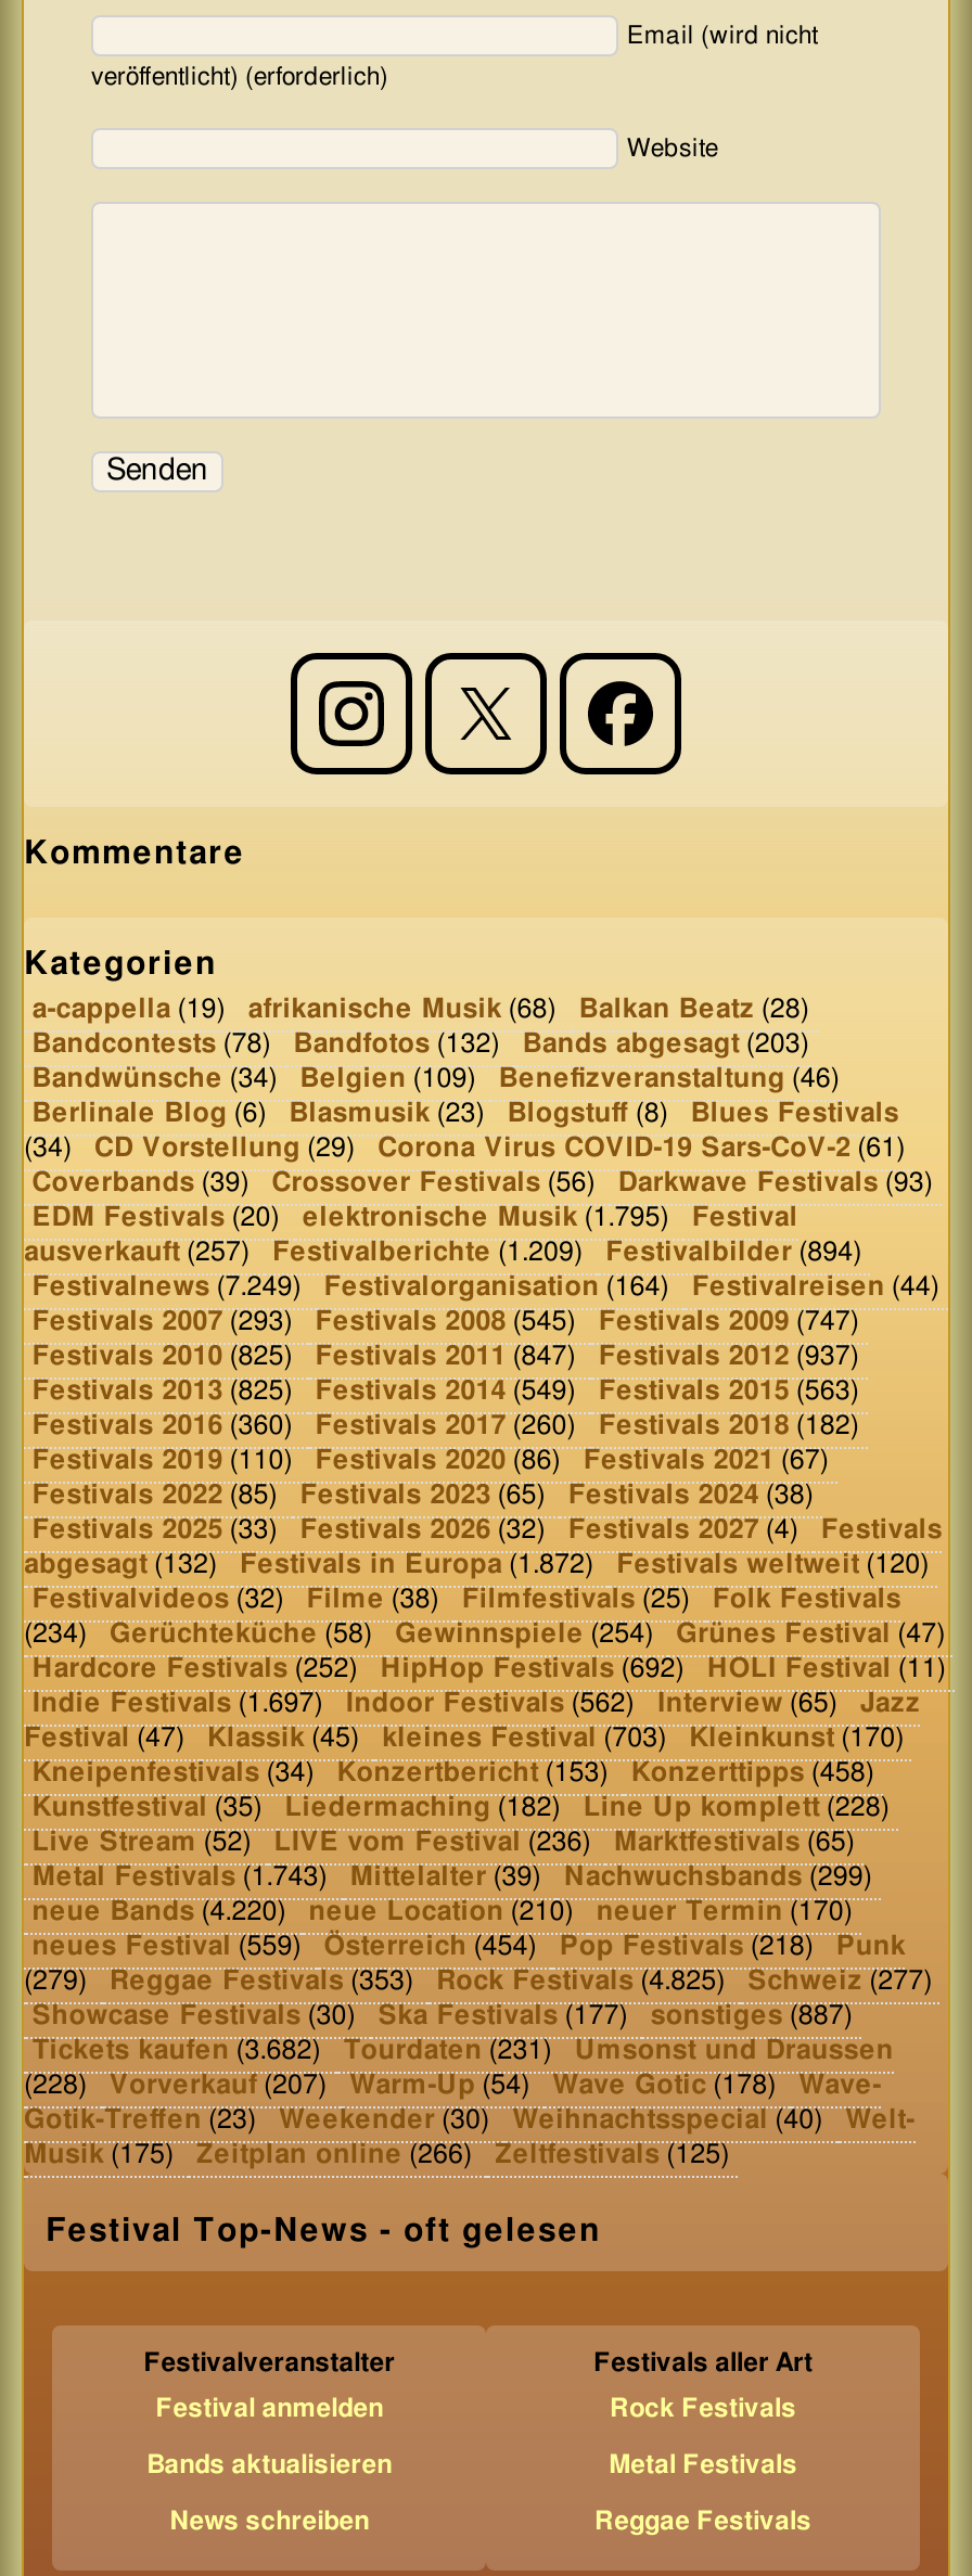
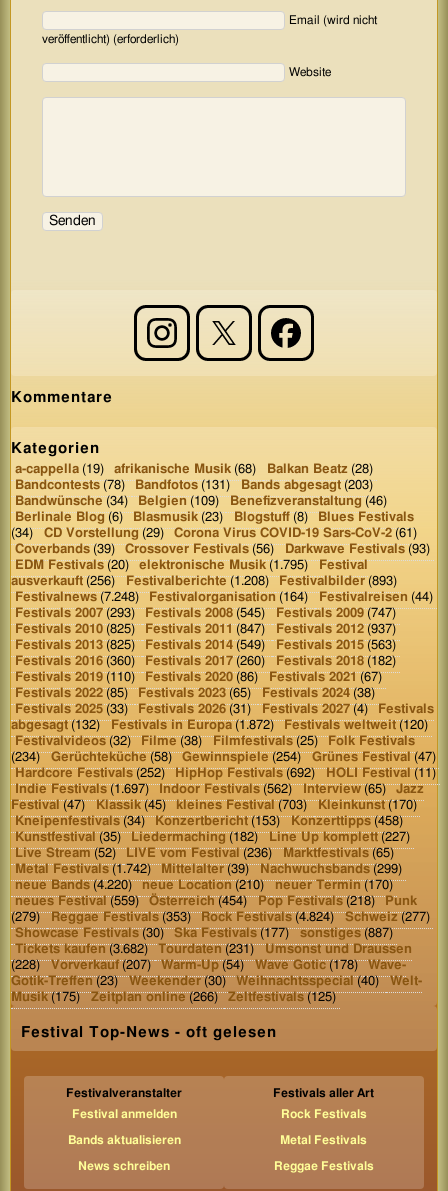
[32,1030,809,1058] Bandcontests (78) Bandfotos (132) Bands abgesagt (203) -> [15,479,373,492] Bandcontests (78) Bandfotos (131) Bands abgesagt (203)
[24,1238,862,1266] ausverkauft (257) Festivalberichte (1.209) Festivalbilder (894) -> [11,575,397,588] ausverkauft (256) Festivalberichte (1.208) Festivalbilder (893)
[32,1273,939,1301] Festivalnews (7.249) Festivalorganisation (164) Festivalreisen (44) -> [15,591,433,604] Festivalnews (7.248) Festivalorganisation (164) Festivalreisen (44)
[32,1516,942,1544] Festivals 2025 (33) Festivals 2026 (32) Festivals 2027 (4) Festivals -> [15,703,434,716] Festivals 2025 (33) Festivals 2026 (31) Festivals 2027 (4) Festivals
[32,1794,889,1822] Kunstfestival (35) Liedermaching (182) Line Up komplett (228) -> [15,831,410,844] Kunstfestival (35) Liedermaching (182) Line Up komplett (227)
[32,1863,872,1891] Metal Festivals (1.743) Mittelalter (39) Nachwuchsbands (299) -> [15,863,402,876] Metal Festivals (1.742) Mittelalter (39) Nachwuchsbands (299)
[24,1967,932,1995] (279) Reggae Festivals (353) Rock Festivals (4.825) Schweiz (277) -> [11,911,430,924] (279) Reggae Festivals (353) Rock Festivals (4.824) Schweiz (277)

